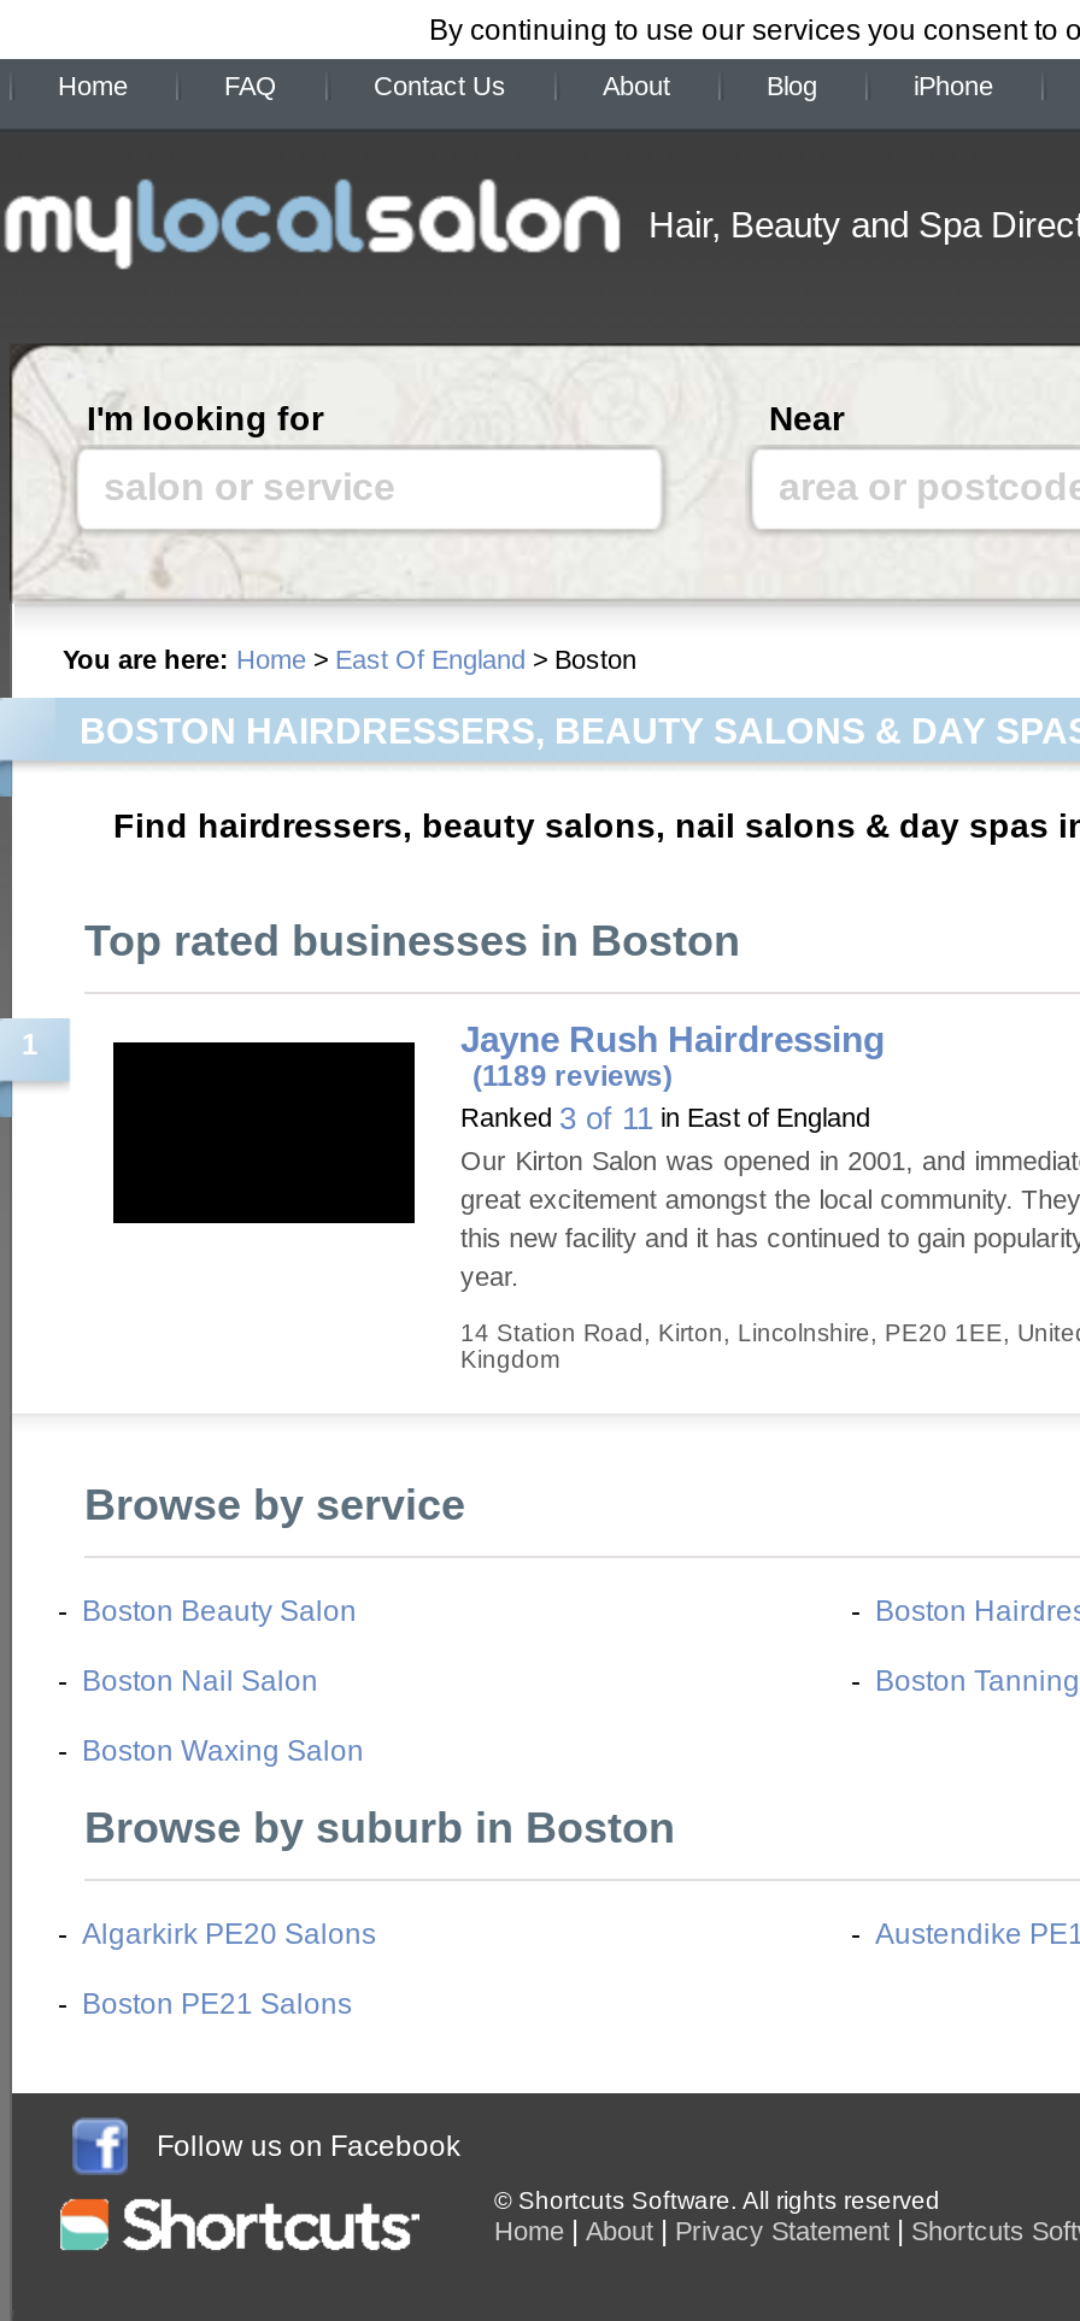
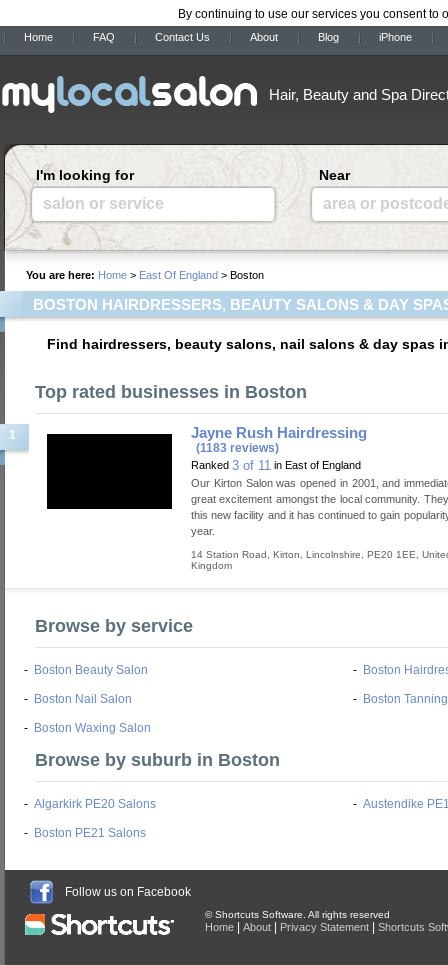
[472,1059,673,1093] (1189 reviews) -> [196,441,279,455] (1183 reviews)

